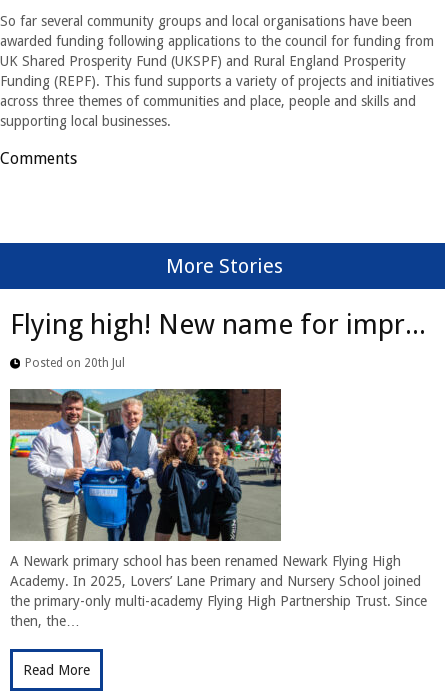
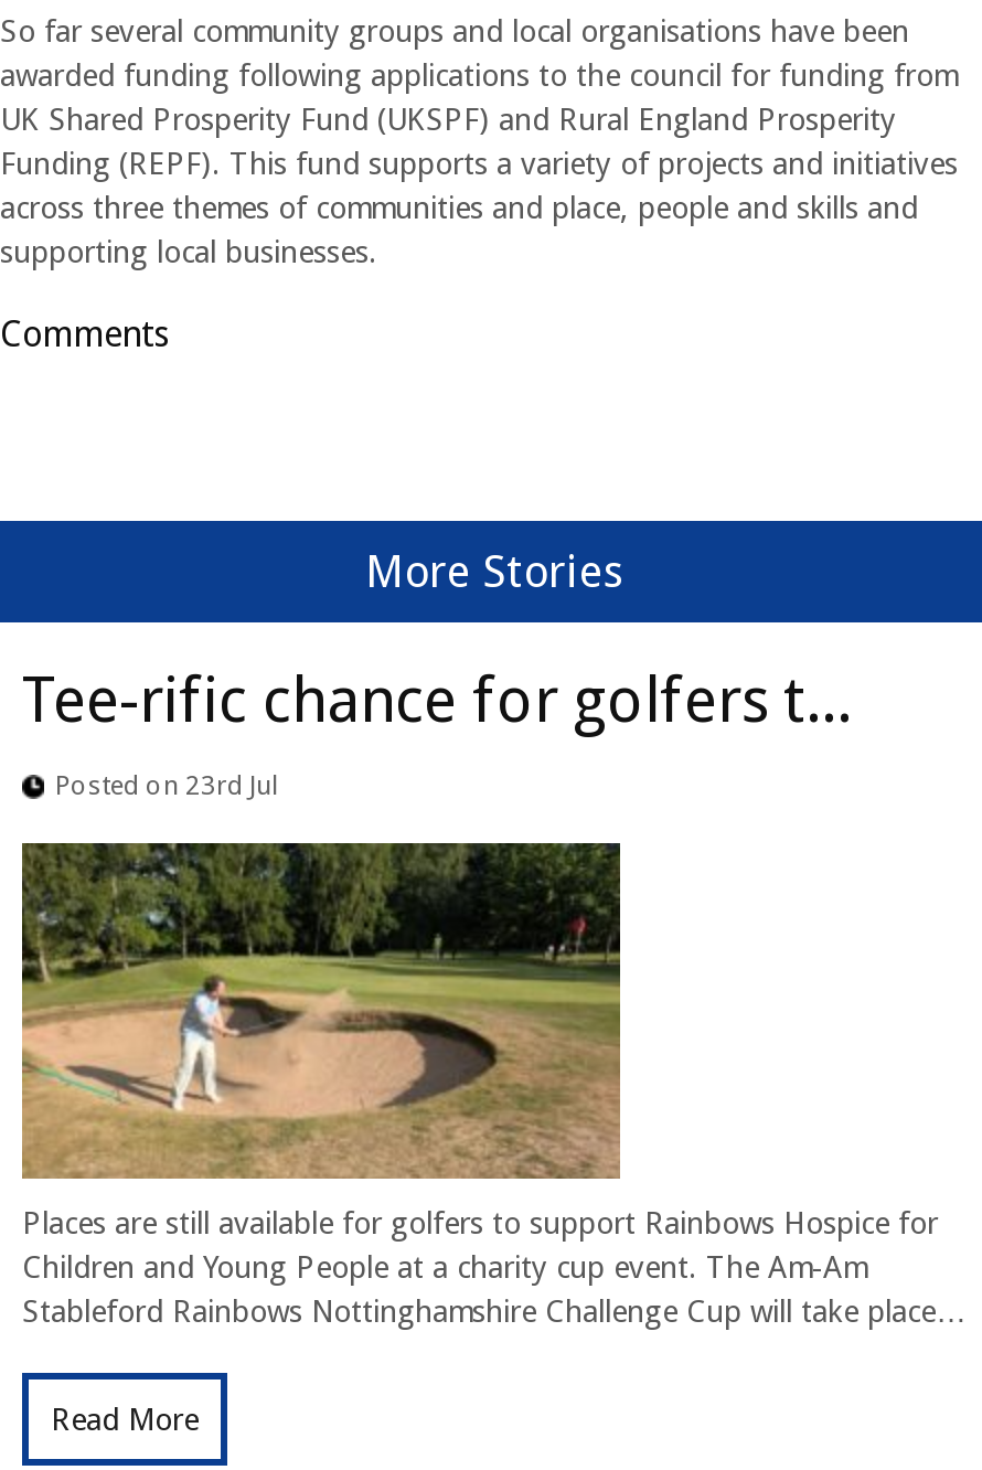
[10,308,426,341] Flying high! New name for impr... -> [22,664,852,737] Tee-rific chance for golfers t...
[25,356,125,370] Posted on 20th Jul -> [55,770,278,801] Posted on 23rd Jul
[9,388,427,629] [image] | A Newark primary school has been renamed Newark Flying High | Academy. In 2025, Lovers’ Lane Primary and Nursery School joined | the primary-only multi-academy Flying High Partnership Trust. Since | then, the… -> [20,841,967,1329] [image] | Places are still available for golfers to support Rainbows Hospice for | Children and Young People at a charity cup event. The Am-Am | Stableford Rainbows Nottinghamshire Challenge Cup will take place…

